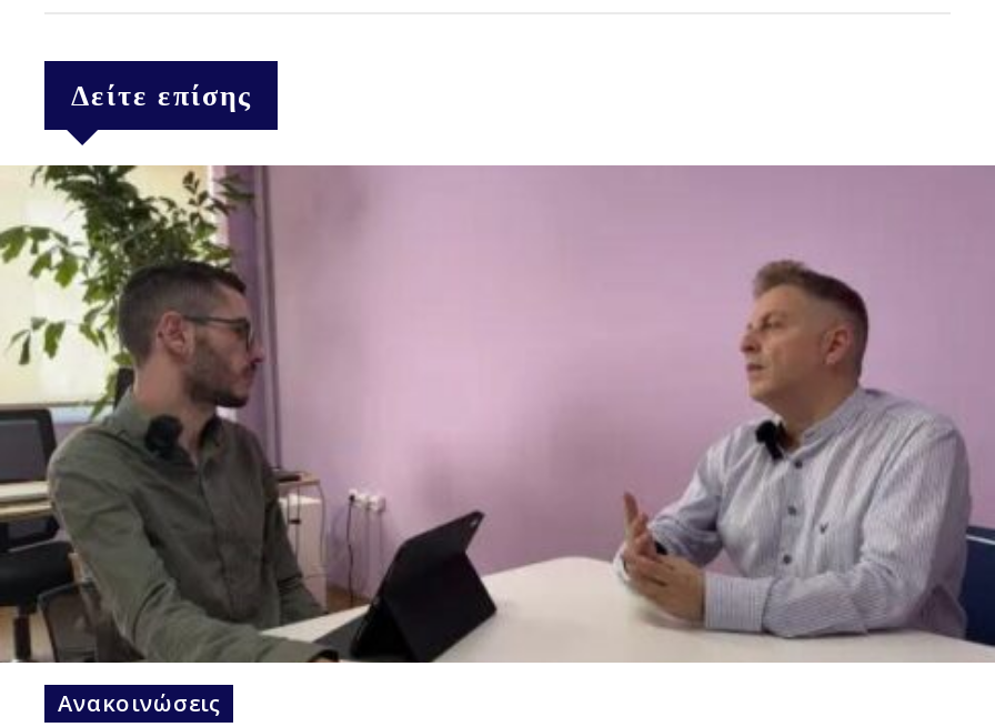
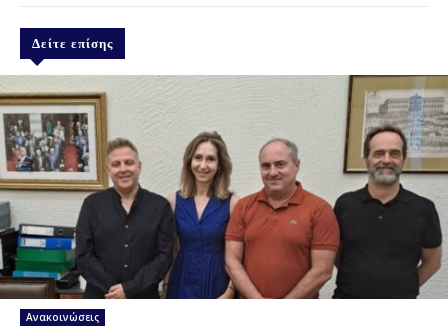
[7,165,988,665] [image] -> [3,74,445,300] [image]

